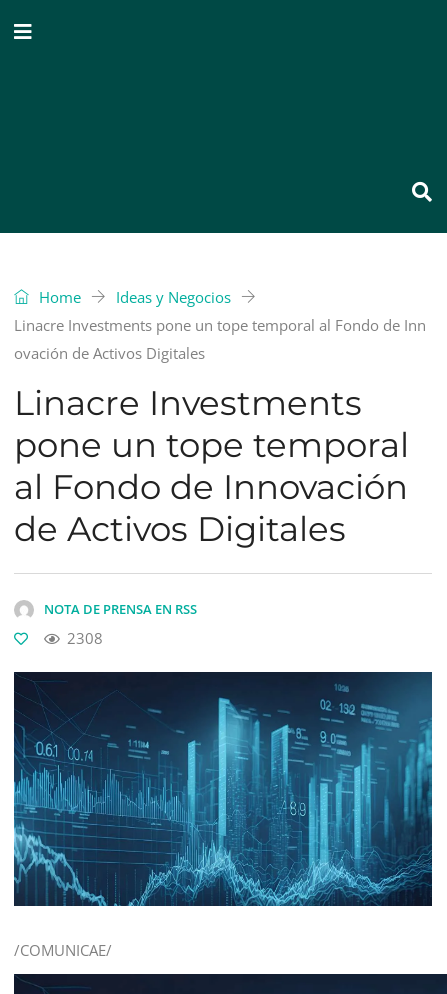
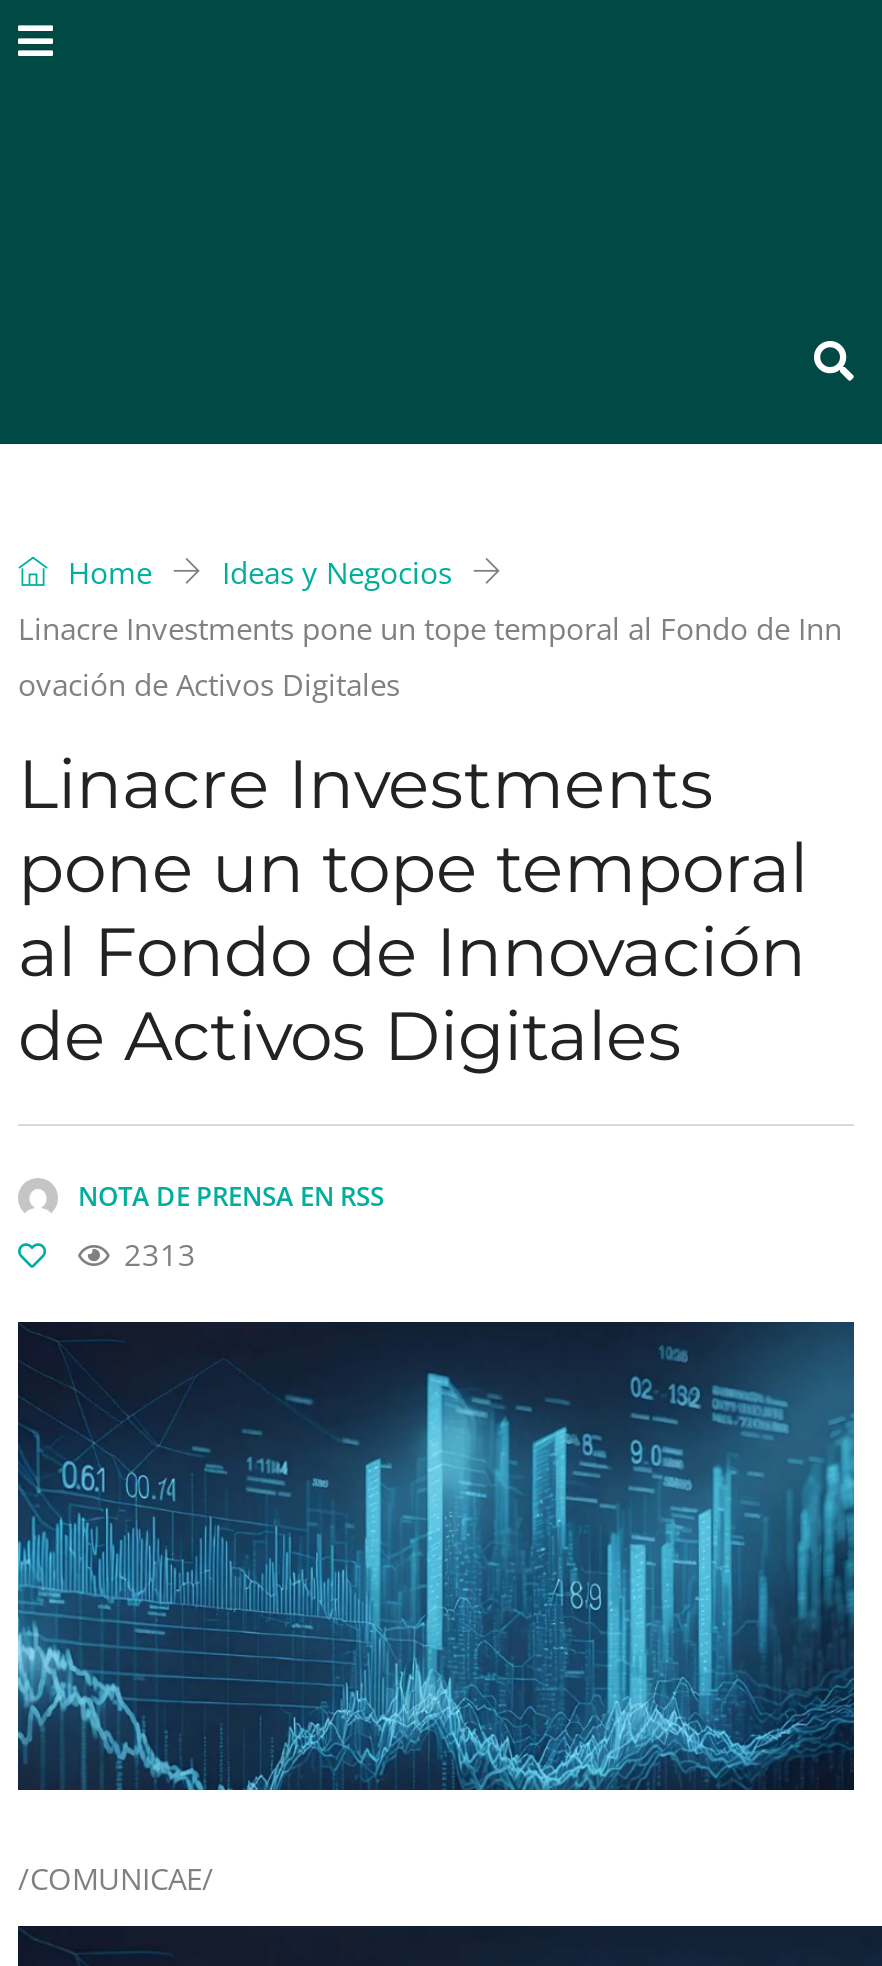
[67,628,103,648] 2308 -> [124,1234,196,1274] 2313

